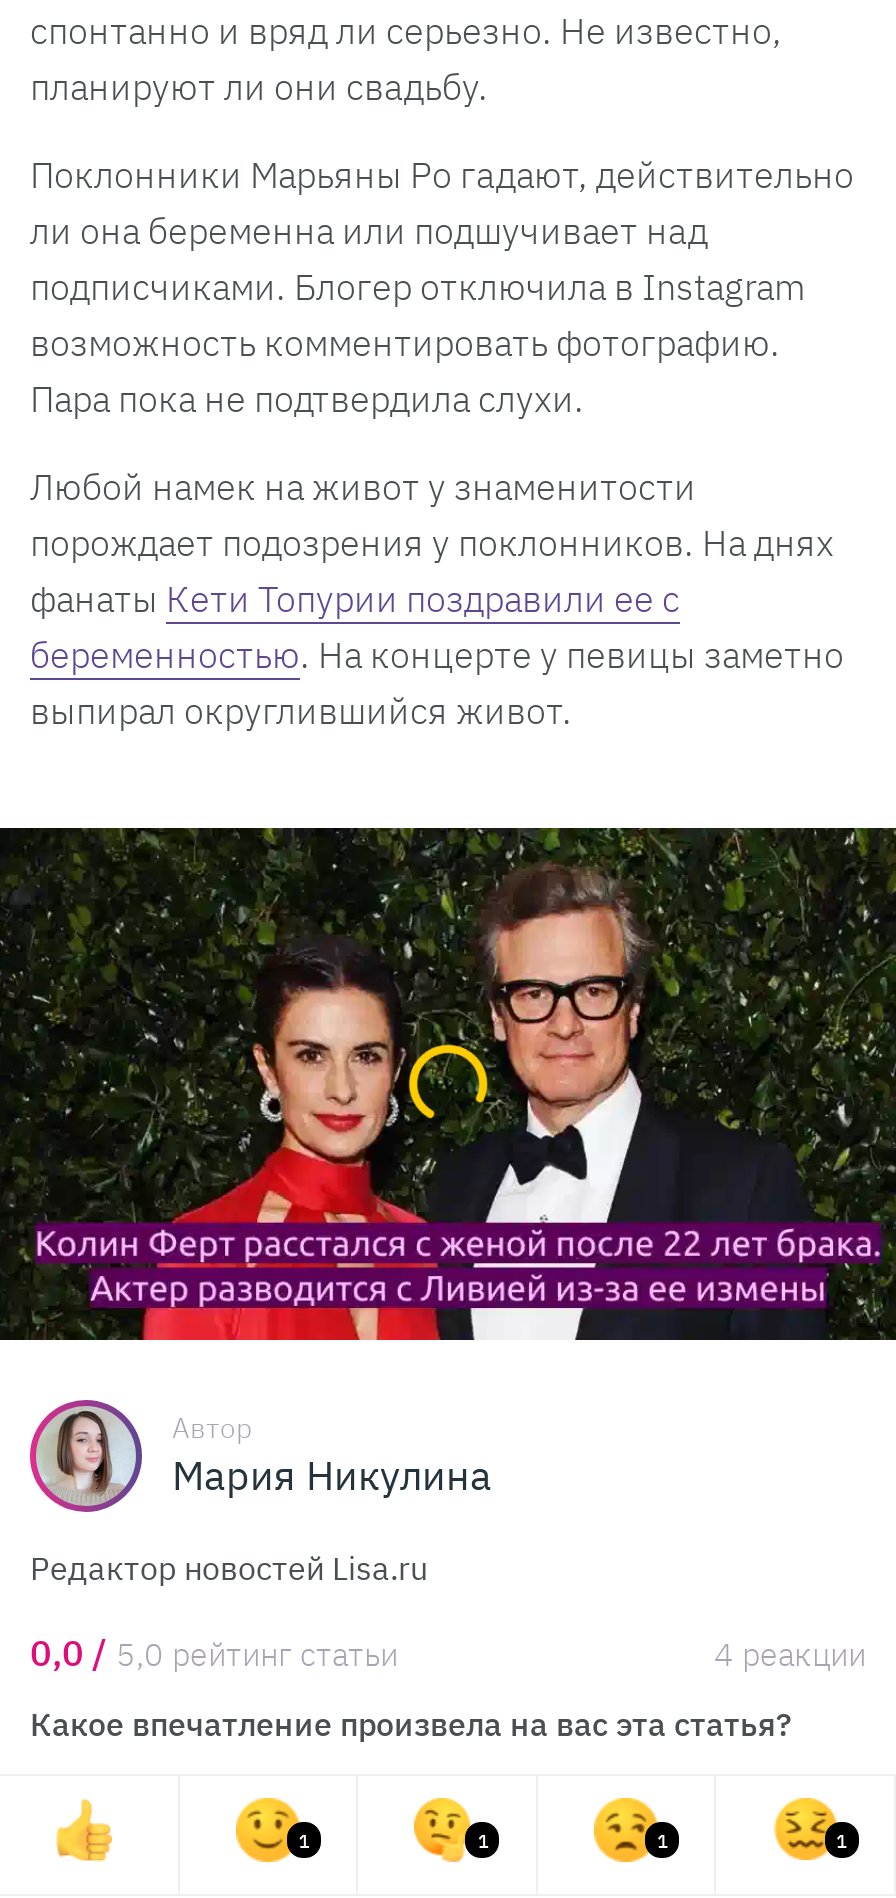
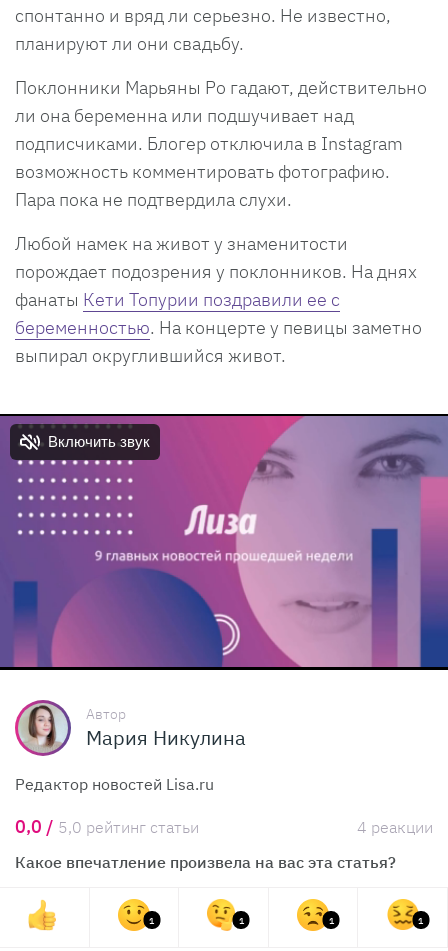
[6,826,890,1342] [image] -> [3,413,445,671] [image]

